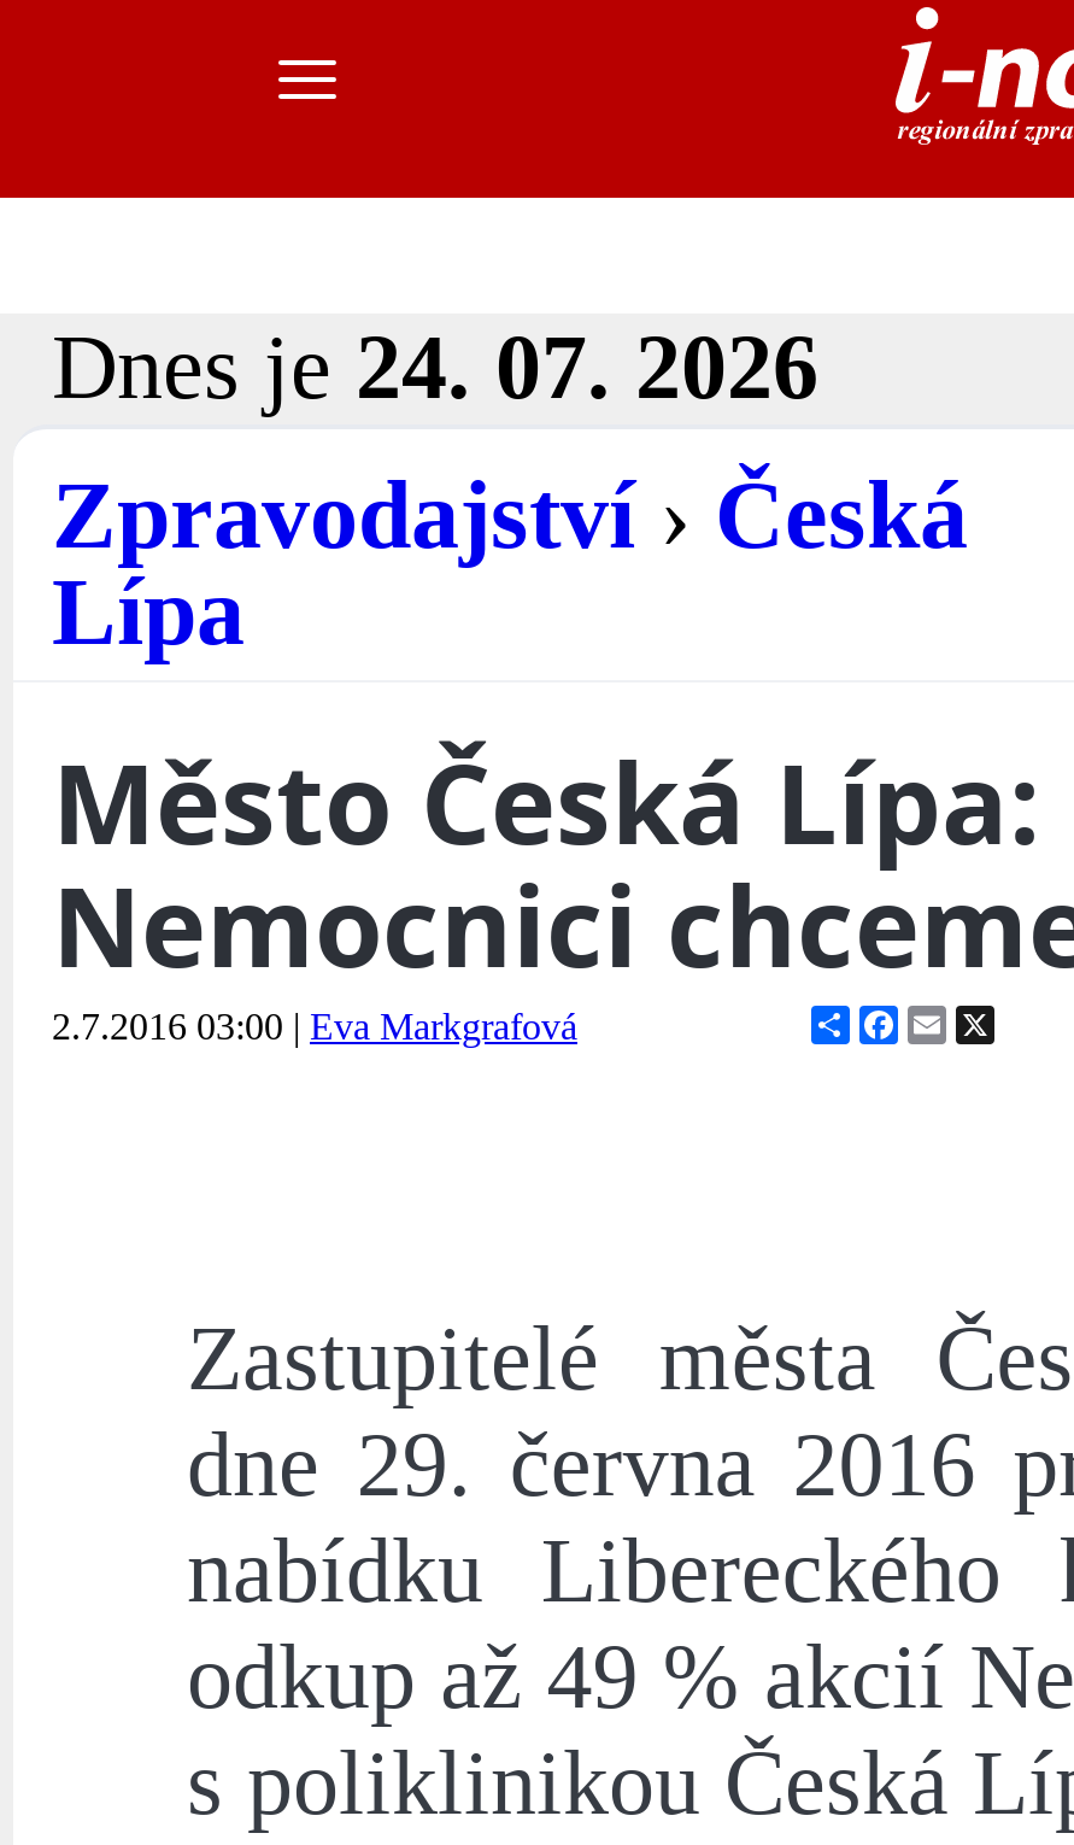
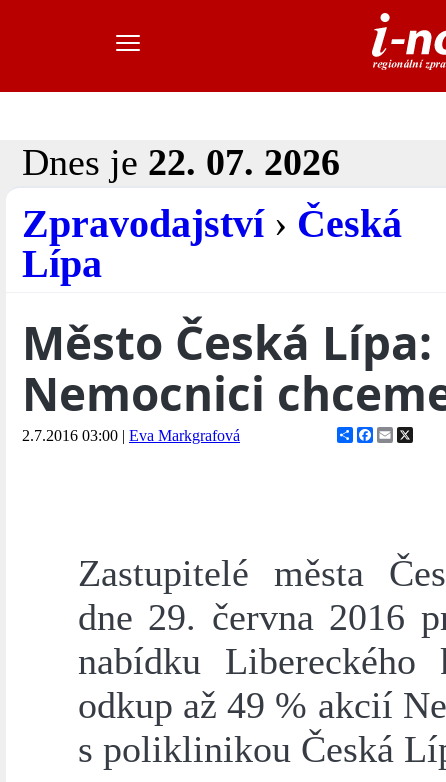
[52,317,818,418] Dnes je 24. 07. 2026 -> [22,141,340,183] Dnes je 22. 07. 2026

